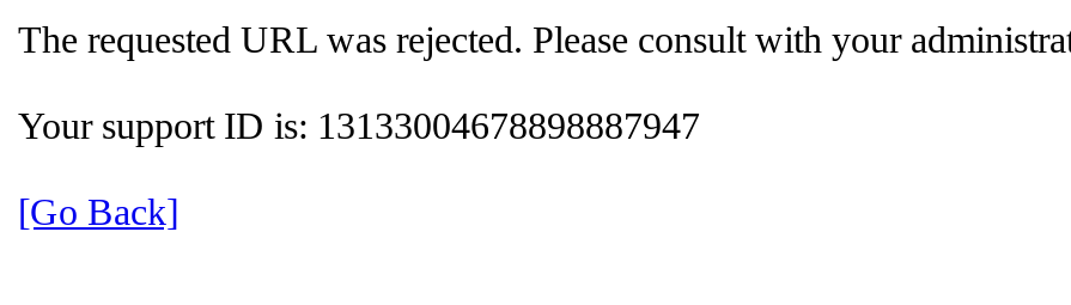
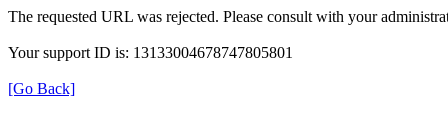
[18,105,700,146] Your support ID is: 13133004678898887947 -> [8,44,293,61] Your support ID is: 13133004678747805801

